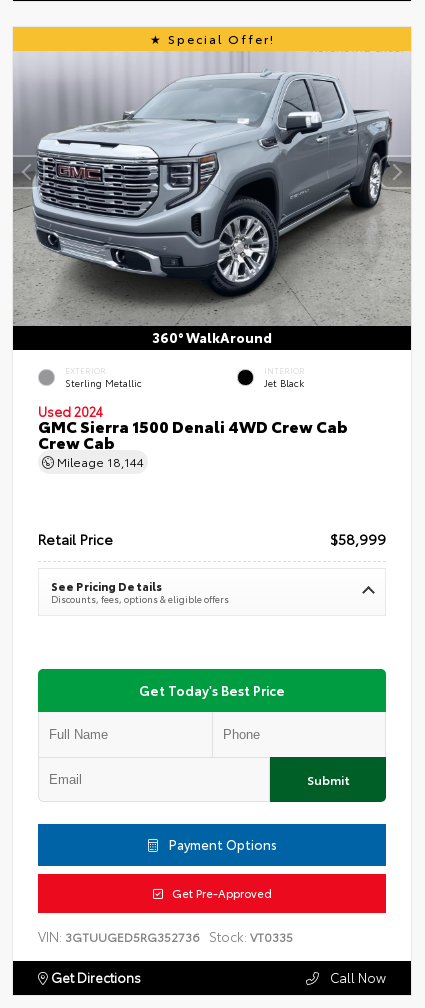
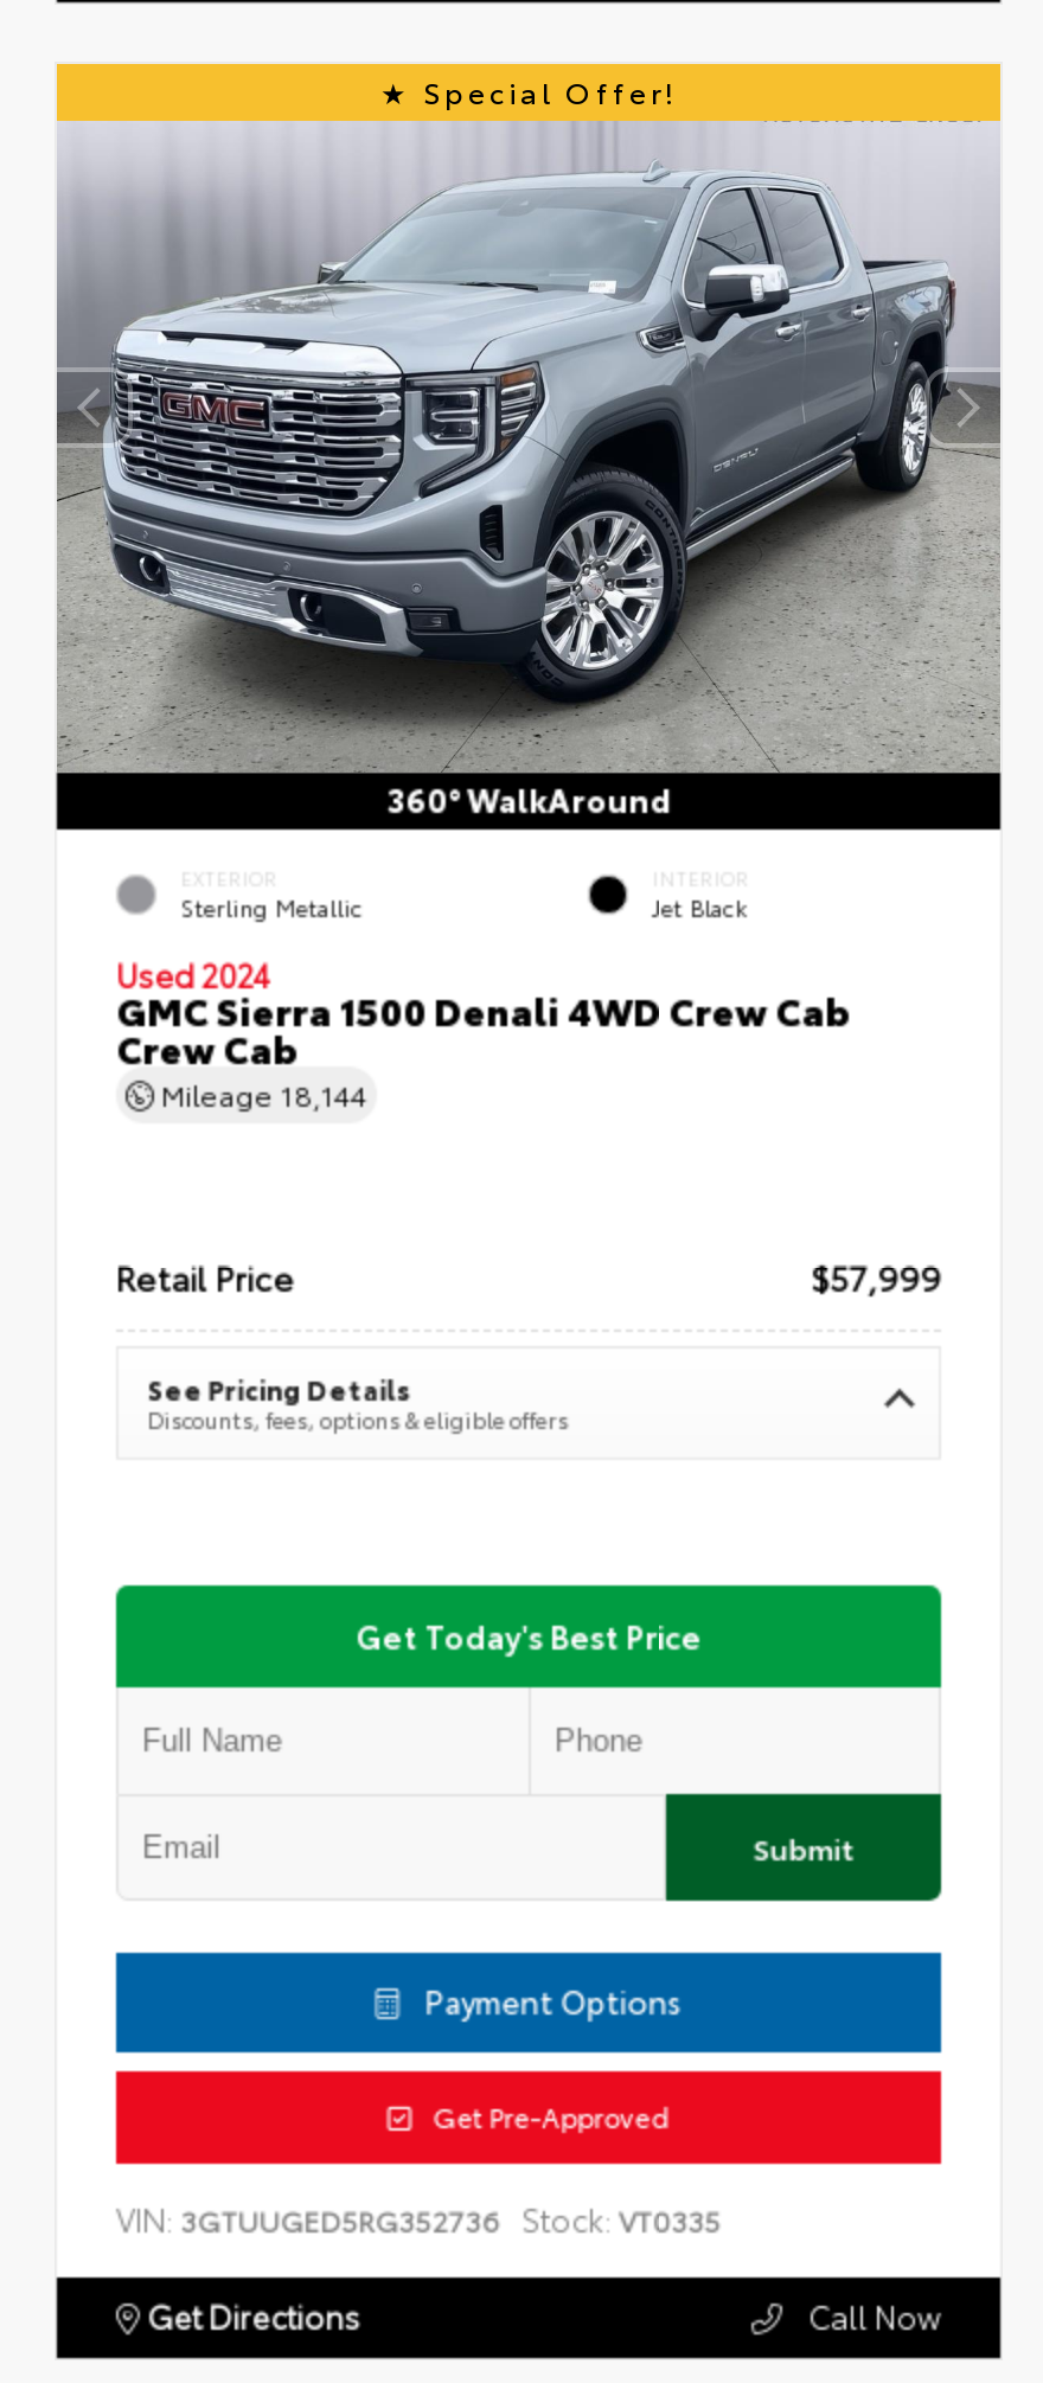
[330,529,386,549] $58,999 -> [811,1253,941,1300] $57,999

